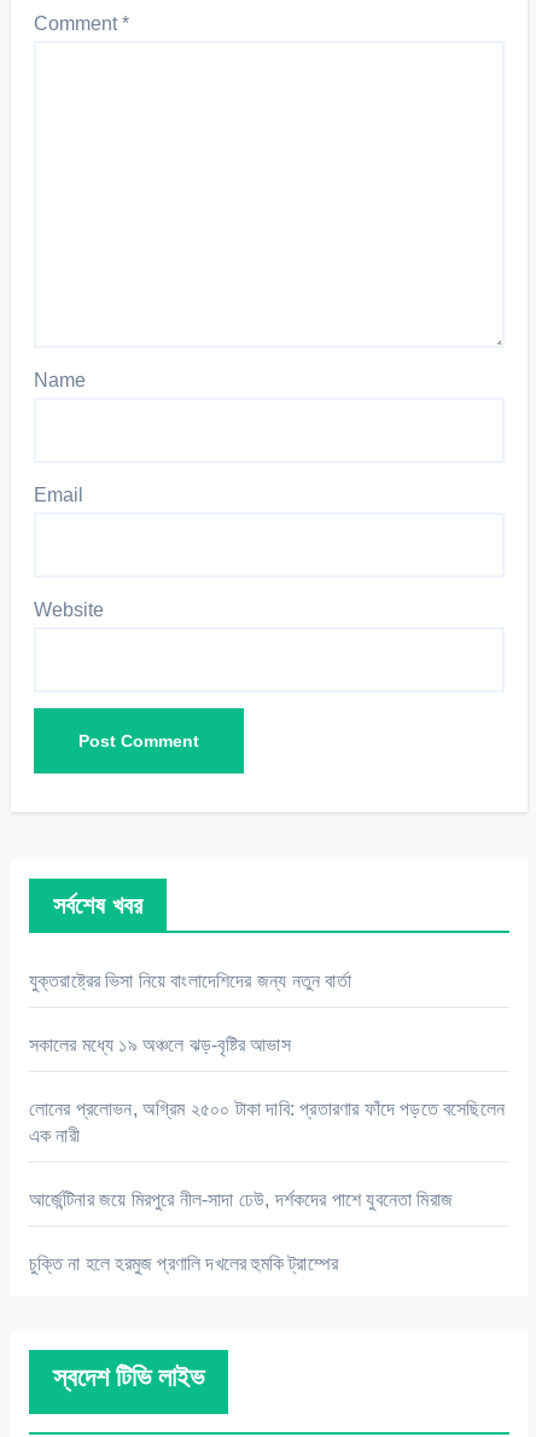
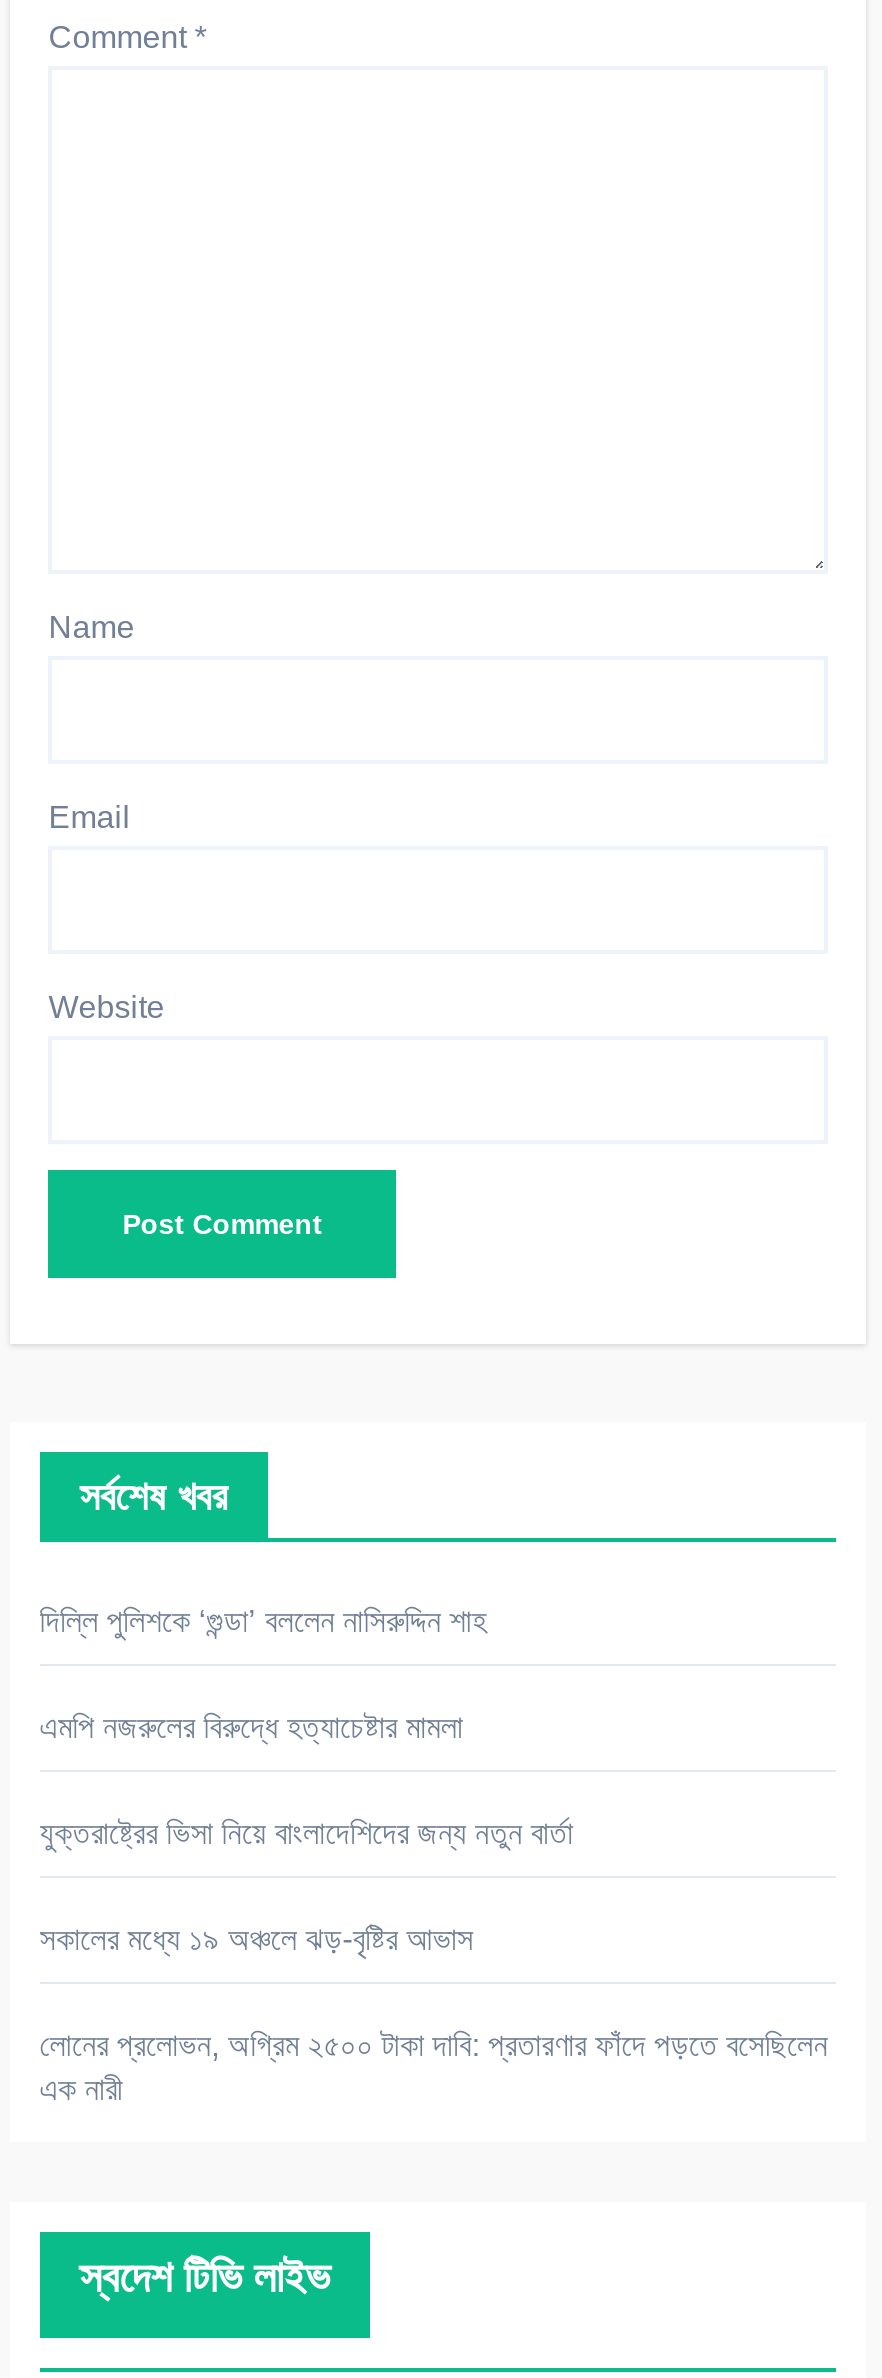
none -> [40,1605,486,1745] দিল্লি পুলিশকে ‘গুন্ডা’ বললেন নাসিরুদ্দিন শাহ | এমপি নজরুলের বিরুদ্ধে হত্যাচেষ্টার মামলা
moved [29,970,505,1145] -> [40,1817,828,2107]: যুক্তরাষ্ট্রের ভিসা নিয়ে বাংলাদেশিদের জন্য নতুন বার্তা | সকালের মধ্যে ১৯ অঞ্চলে ঝড়-বৃষ্টির আভাস | লোনের প্রলোভন, অগ্রিম ২৫০০ টাকা দাবি: প্রতারণার ফাঁদে পড়তে বসেছিলেন | এক নারী
[29,1189,453,1273] আর্জেন্টিনার জয়ে মিরপুরে নীল-সাদা ঢেউ, দর্শকদের পাশে যুবনেতা মিরাজ | চুক্তি না হলে হরমুজ প্রণালি দখলের হুমকি ট্রাম্পের -> none

